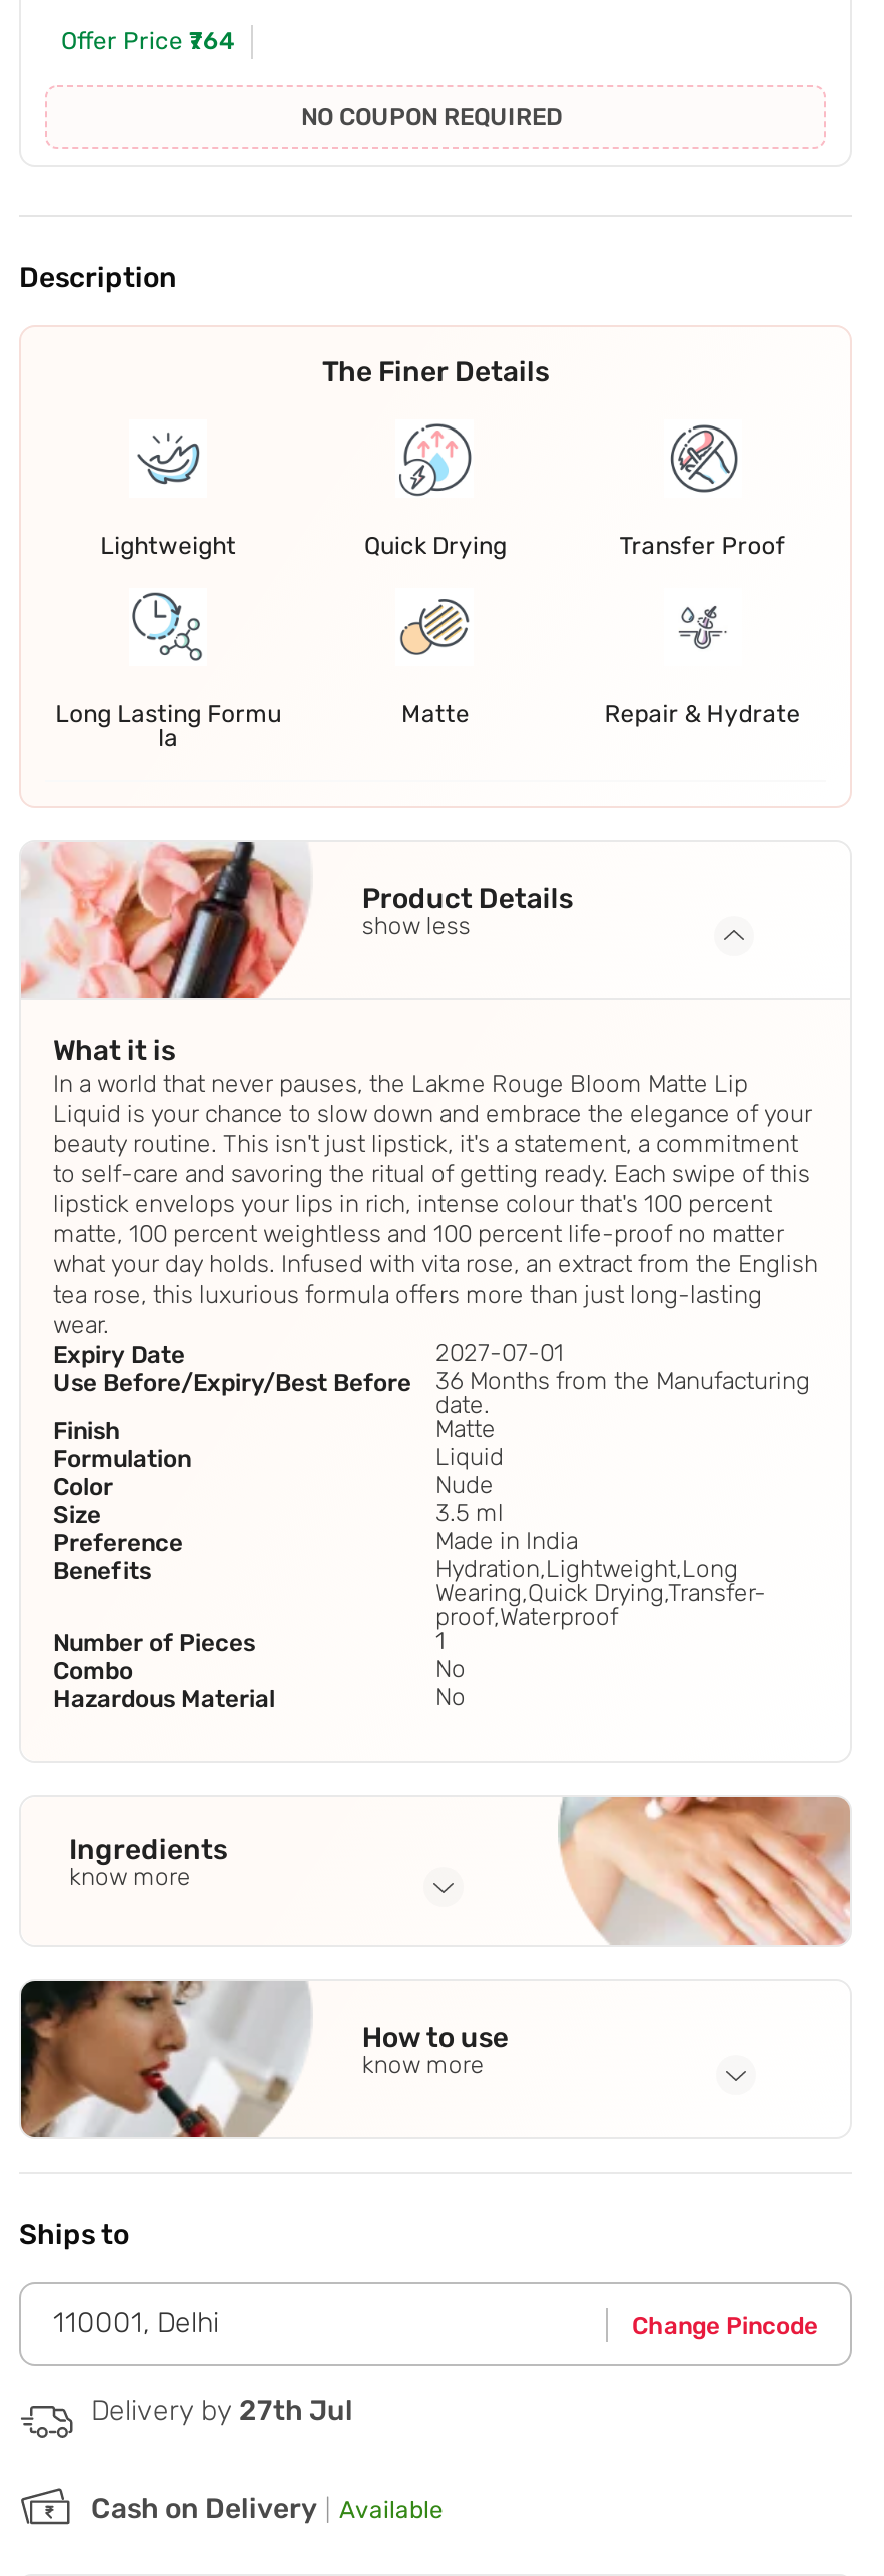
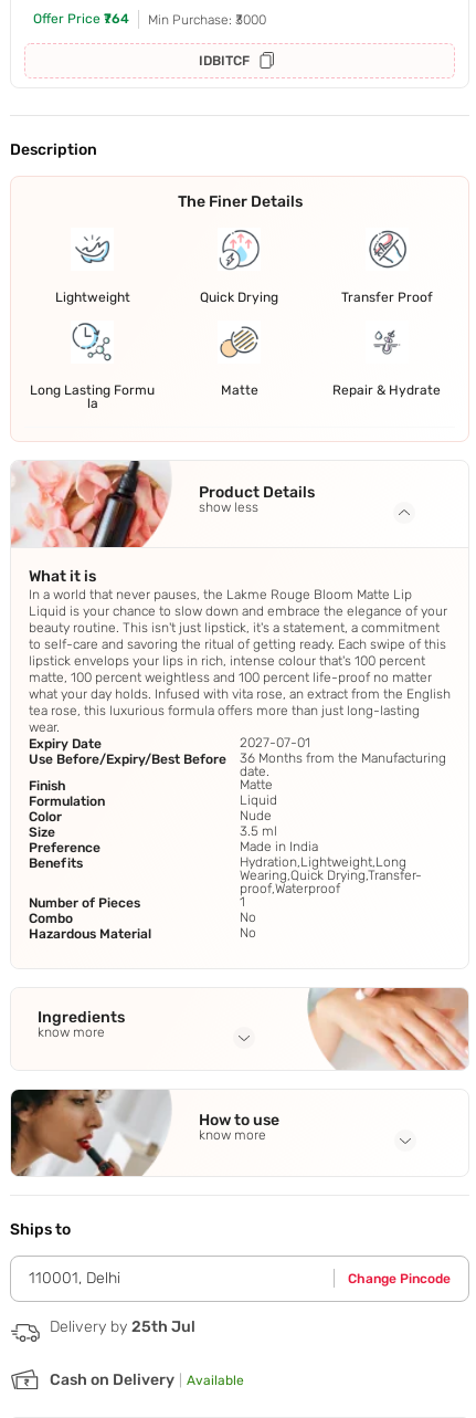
[301,104,562,132] NO COUPON REQUIRED -> [148,12,266,69] Min Purchase: ₹3000 | IDBITCF
[91,2394,353,2428] Delivery by 27th Jul -> [50,1317,195,1336] Delivery by 25th Jul

